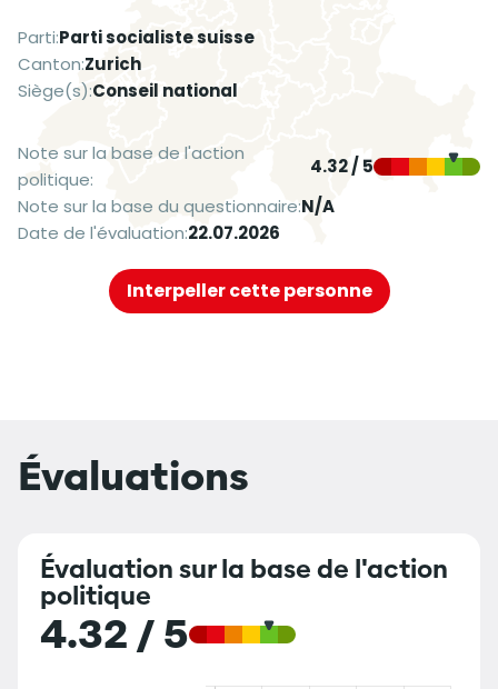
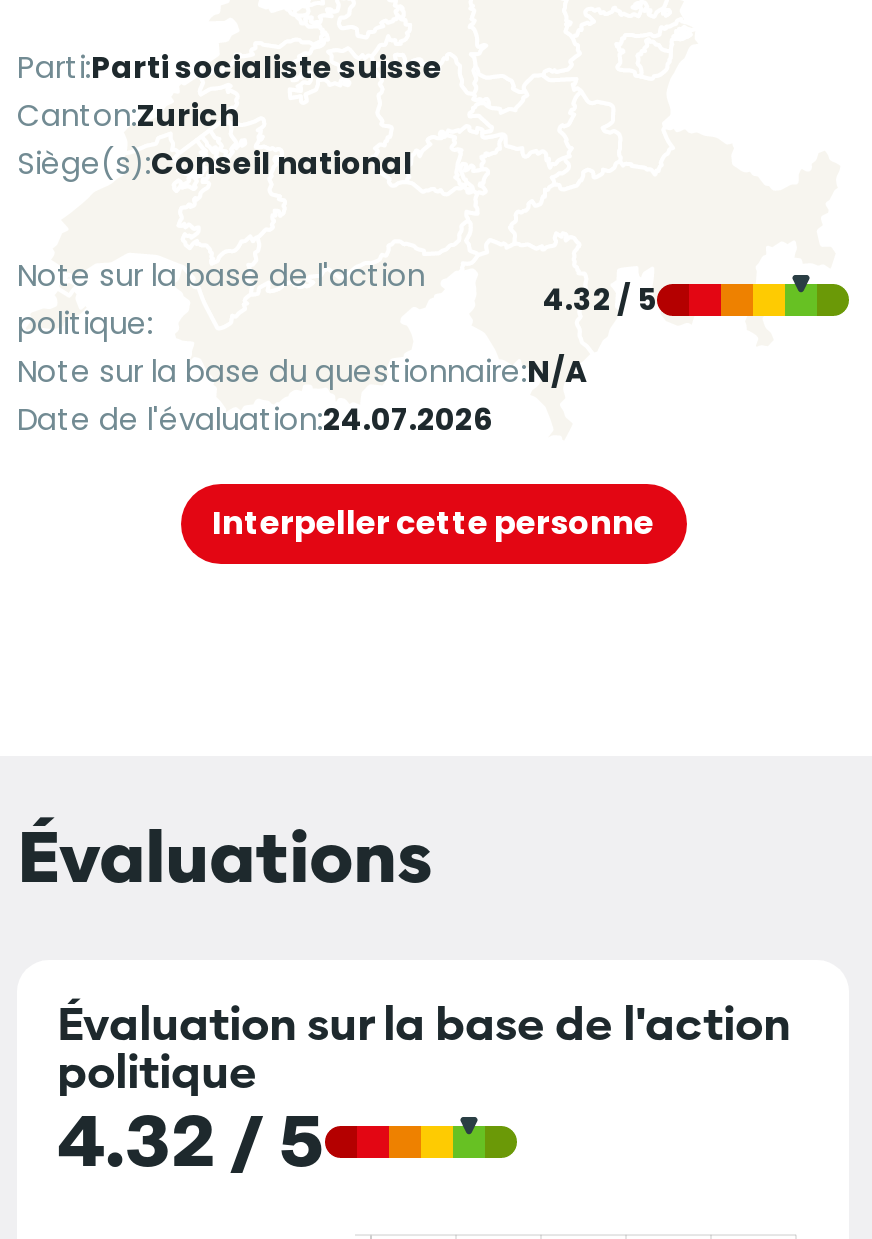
[18,221,280,244] Date de l'évaluation:22.07.2026 -> [17,398,493,440] Date de l'évaluation:24.07.2026

